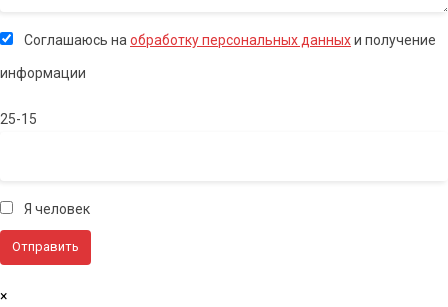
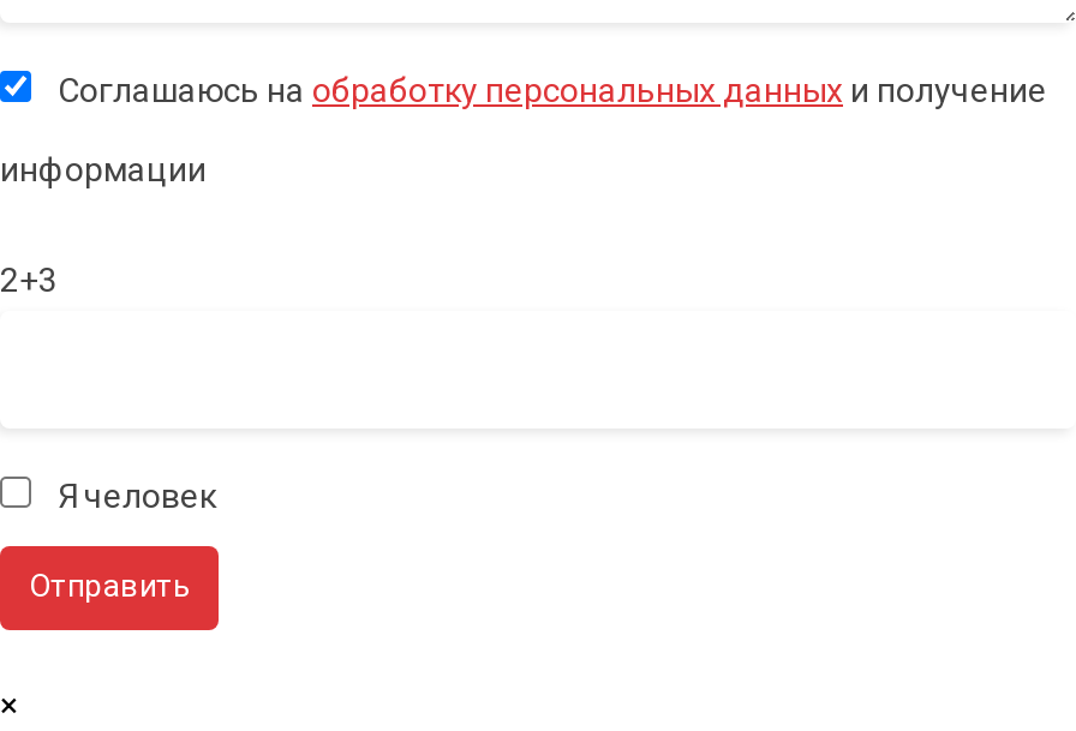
[0,110,37,126] 25-15 -> [0,259,58,298] 2+3

